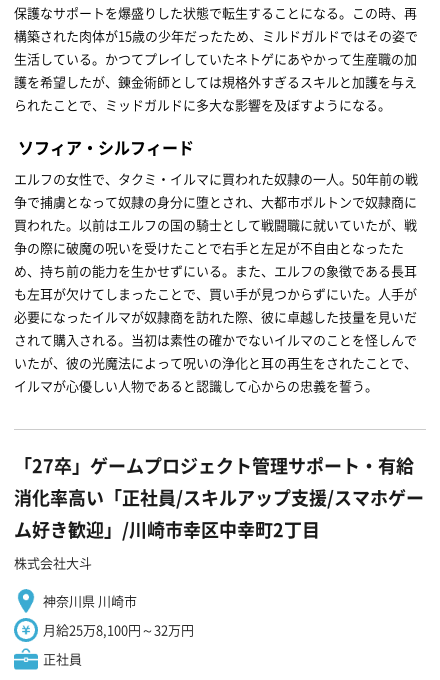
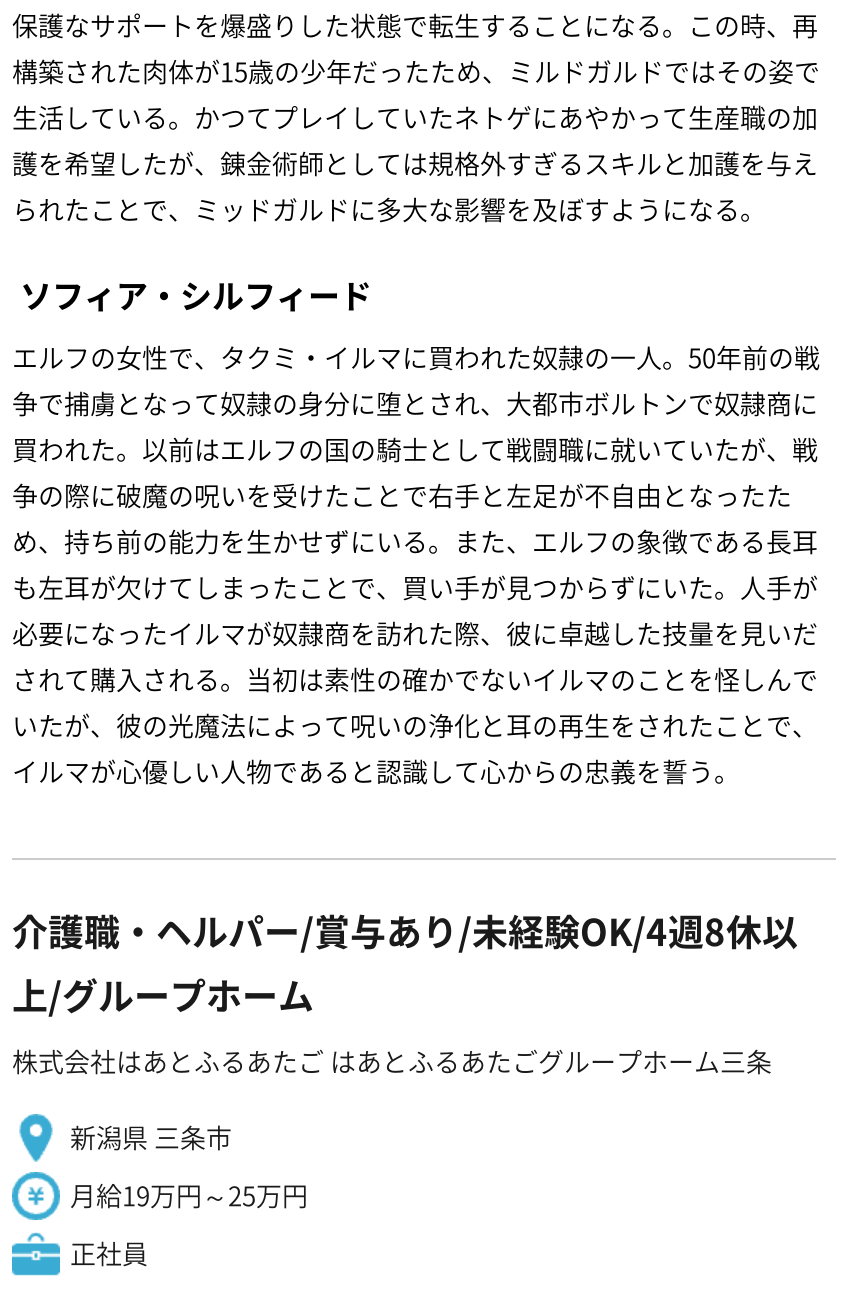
[14,451,424,571] 「27卒」ゲームプロジェクト管理サポート・有給 | 消化率高い「正社員/スキルアップ支援/スマホゲー | ム好き歓迎」/川崎市幸区中幸町2丁目 | 株式会社大斗 -> [12,903,798,1079] 介護職・ヘルパー/賞与あり/未経験OK/4週8休以 | 上/グループホーム | 株式会社はあとふるあたご はあとふるあたごグループホーム三条
[43,590,137,609] 神奈川県 川崎市 -> [70,1117,232,1155] 新潟県 三条市
[43,619,194,638] 月給25万8,100円～32万円 -> [70,1175,308,1213] 月給19万円～25万円

